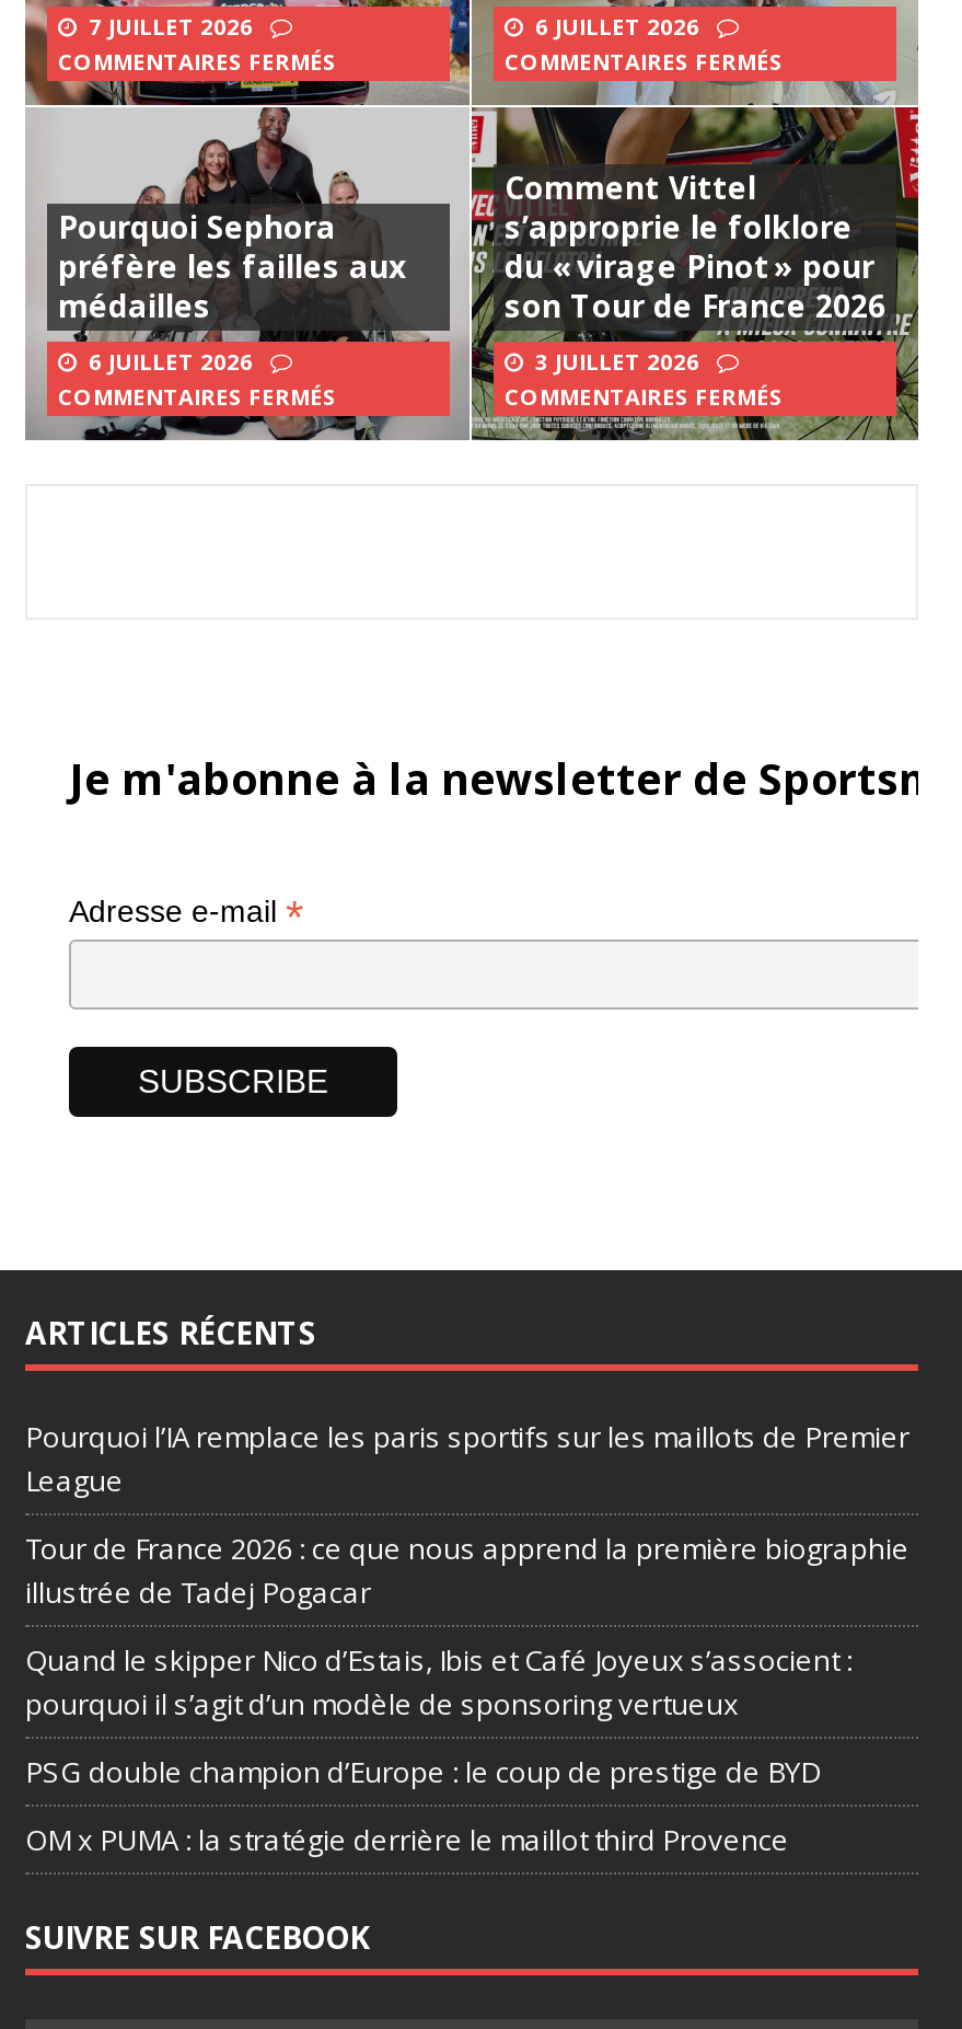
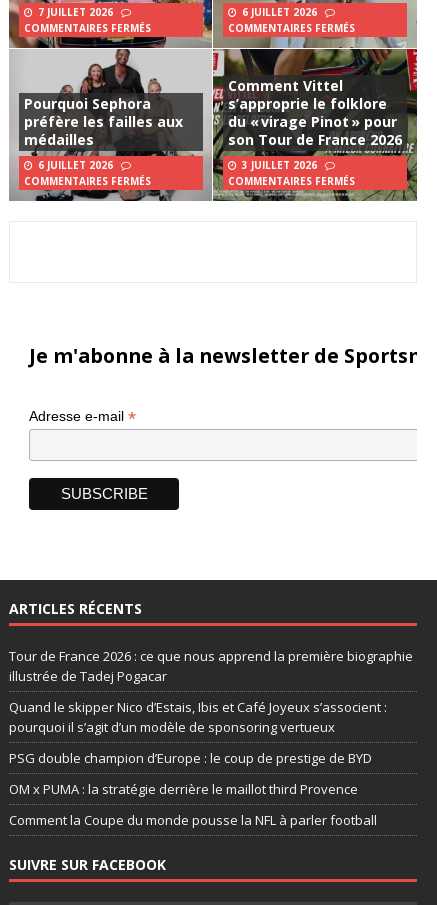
[25,1416,909,1500] Pourquoi l’IA remplace les paris sportifs sur les maillots de Premier | League -> none
moved [25,1528,909,1859] -> [9,647,413,798]: Tour de France 2026 : ce que nous apprend la première biographie | illustrée de Tadej Pogacar | Quand le skipper Nico d’Estais, Ibis et Café Joyeux s’associent : | pourquoi il s’agit d’un modèle de sponsoring vertueux | PSG double champion d’Europe : le coup de prestige de BYD | OM x PUMA : la stratégie derrière le maillot third Provence
none -> [9,811,377,829] Comment la Coupe du monde pousse la NFL à parler football

